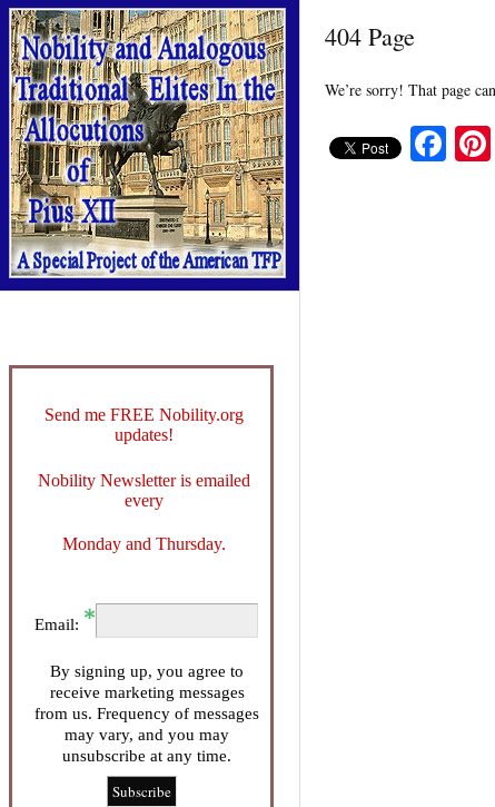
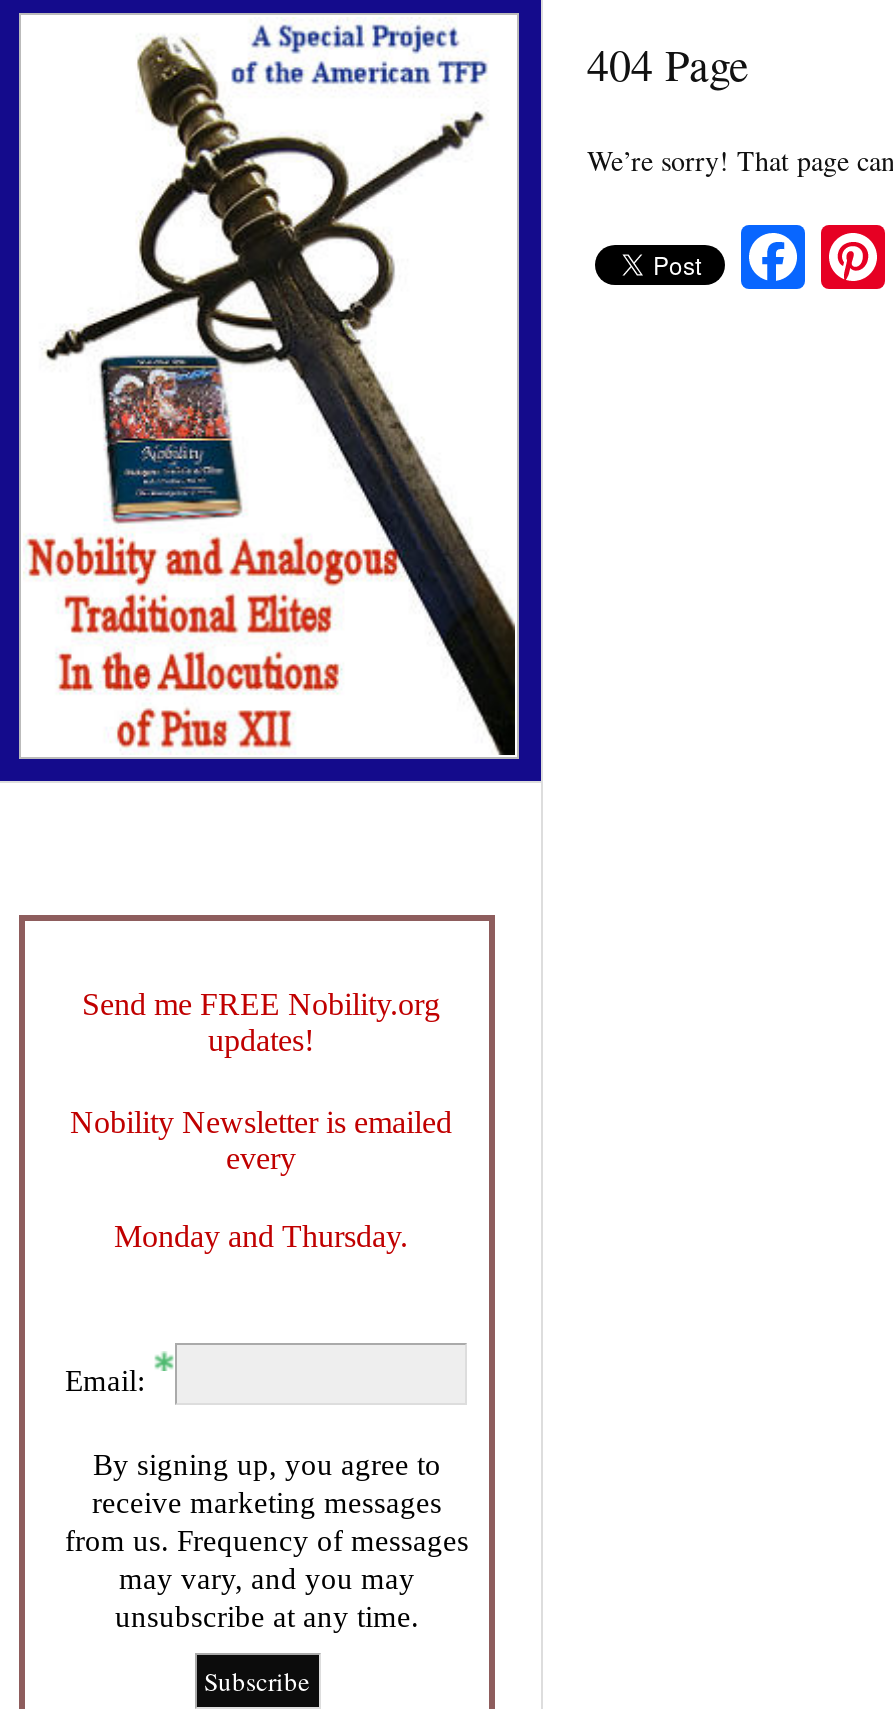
[10,9,285,277] [image] -> [21,15,517,757] [image]

